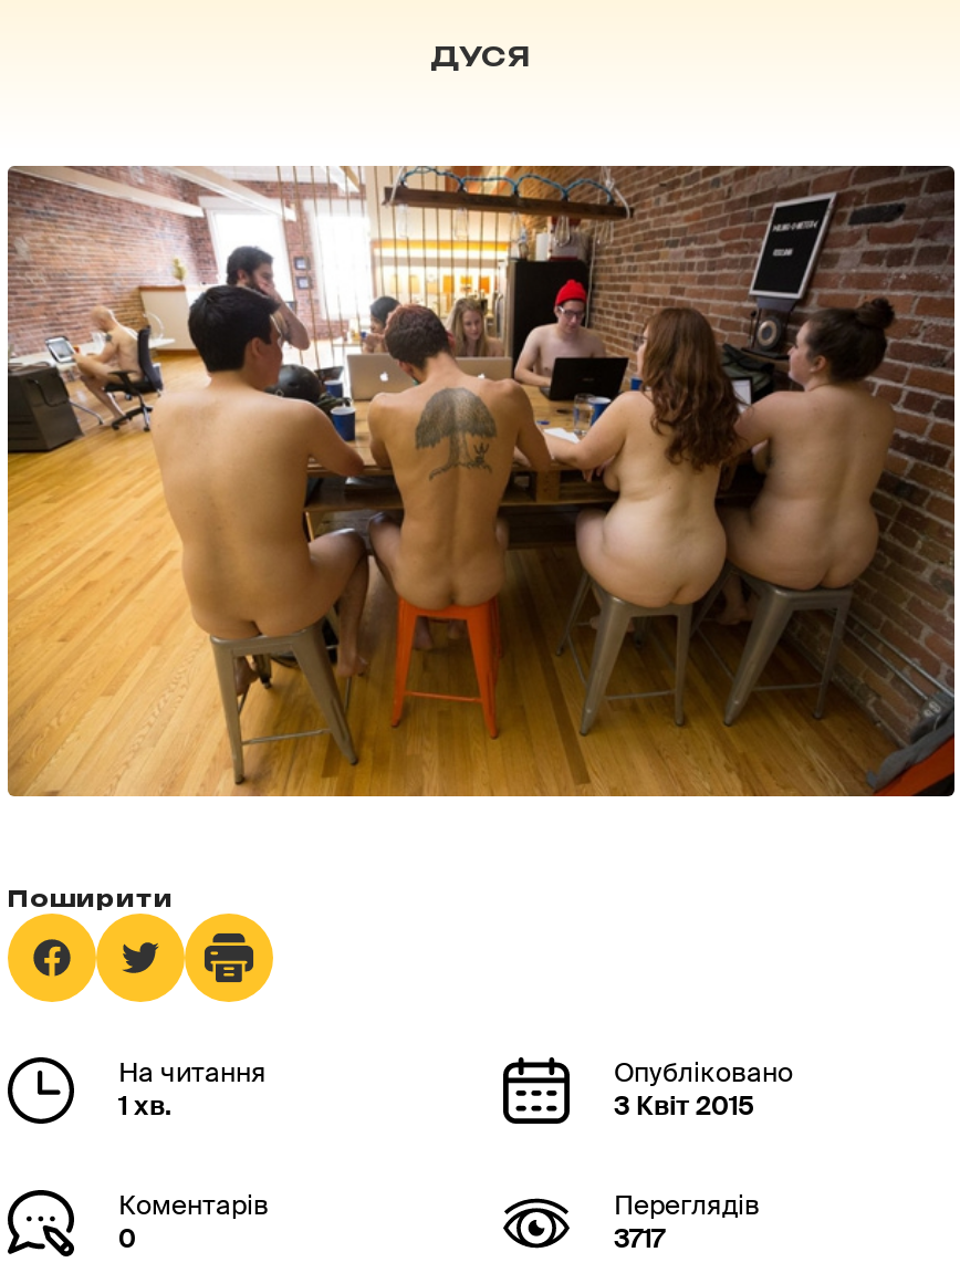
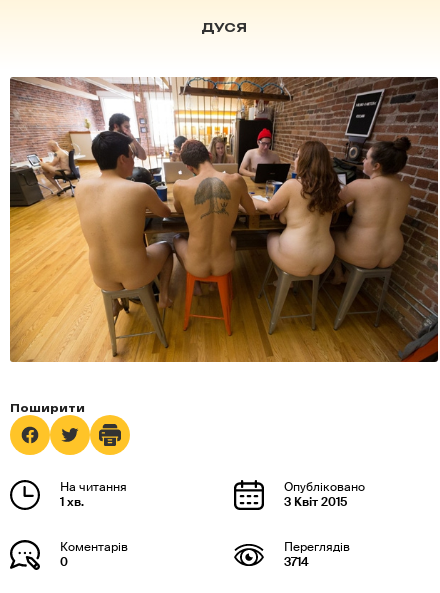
[614,1222,665,1257] 3717 -> [284,554,309,570] 3714

